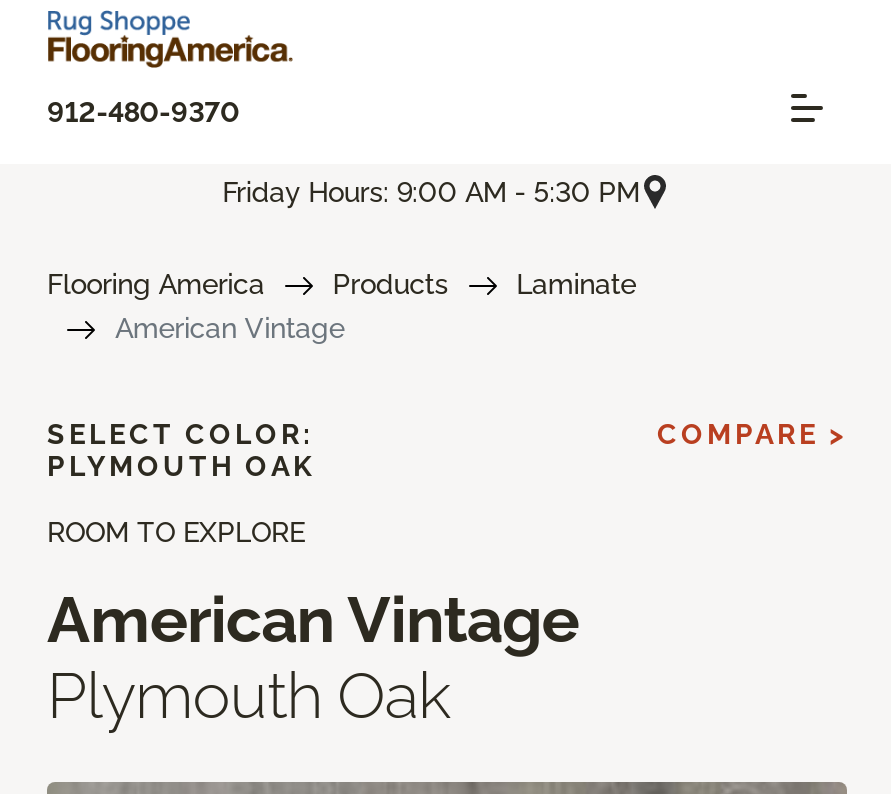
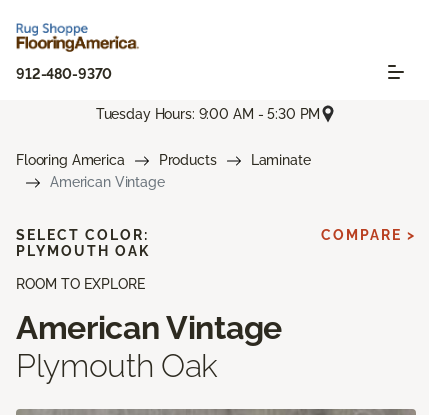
[222,175,640,207] Friday Hours: 9:00 AM - 5:30 PM -> [96,106,320,122] Tuesday Hours: 9:00 AM - 5:30 PM

